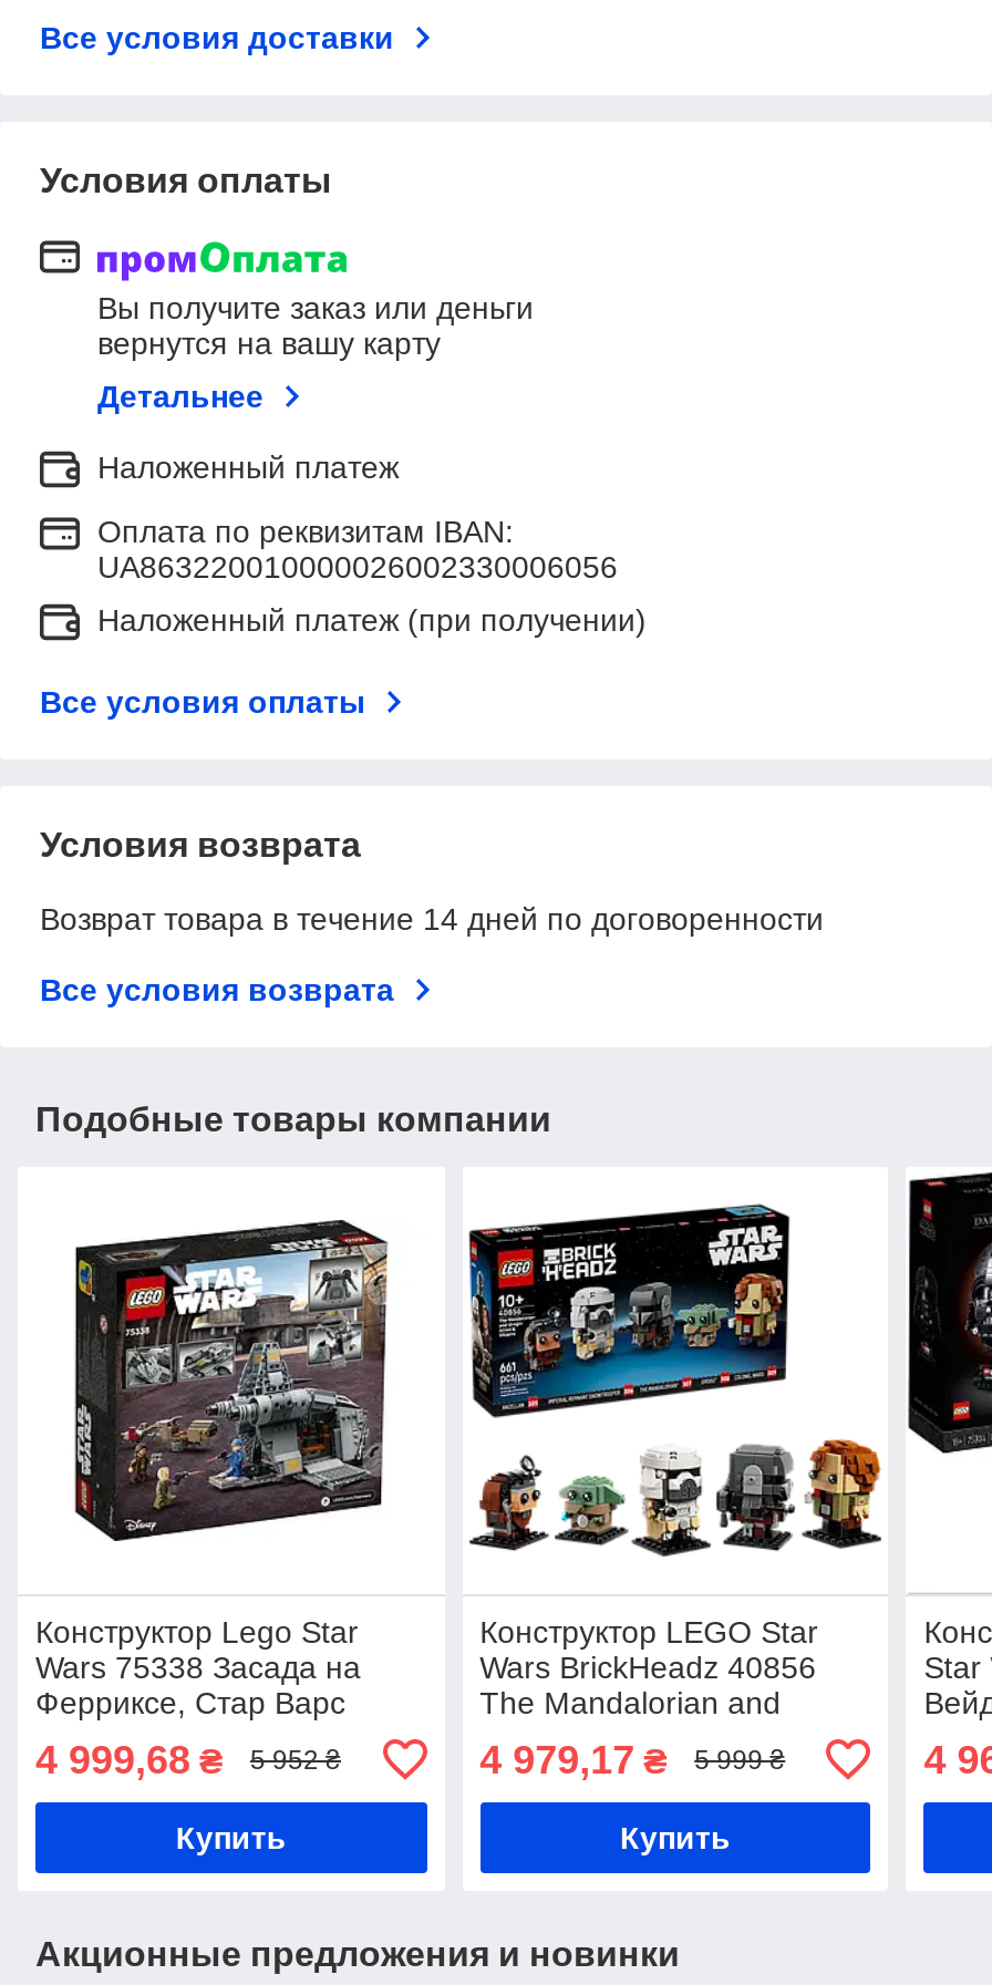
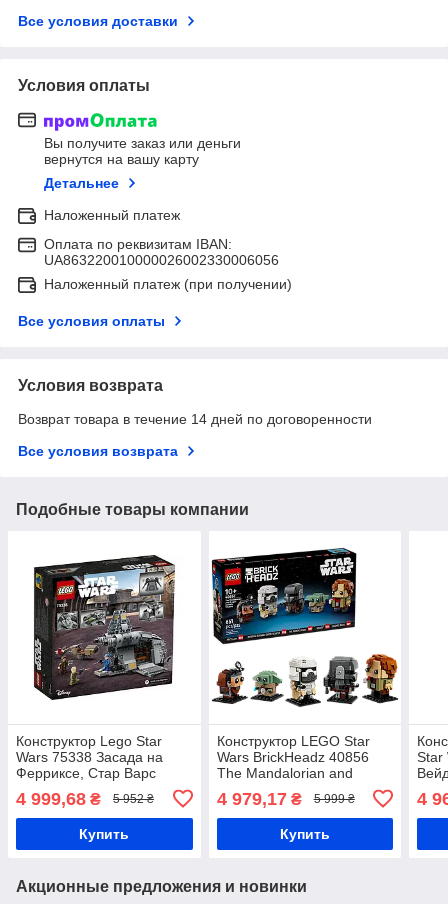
[906,1171,985,1455] [image] -> none

